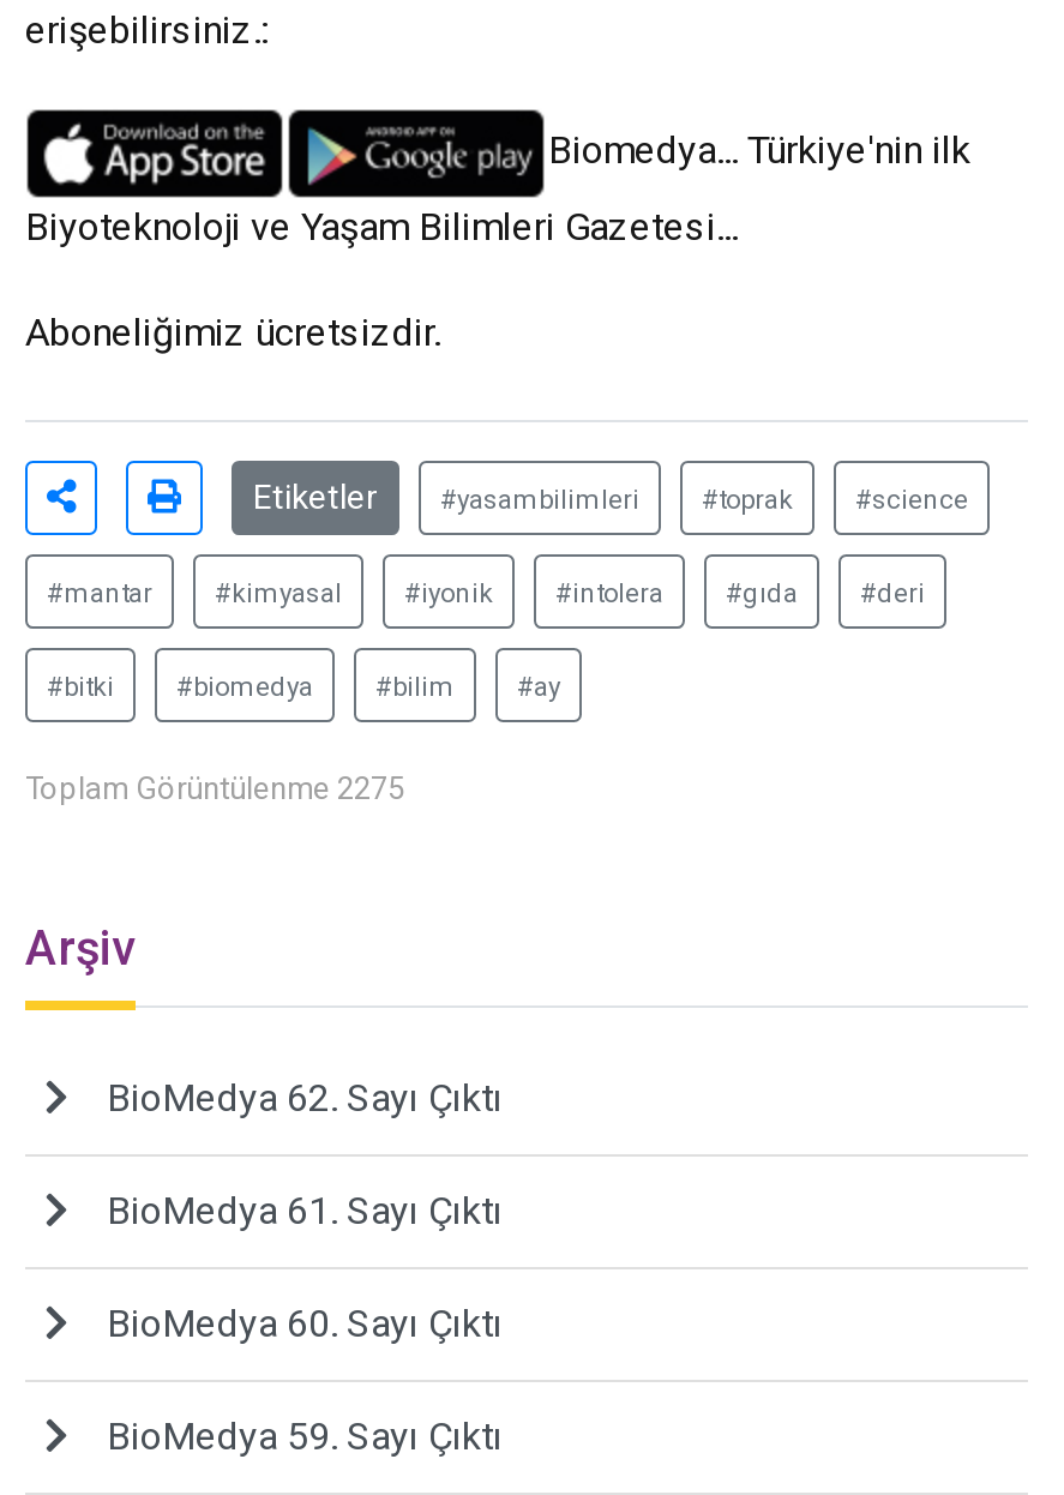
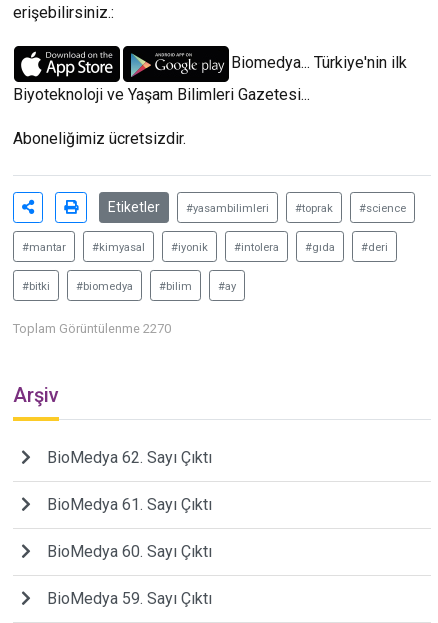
[25,770,404,806] Toplam Görüntülenme 2275 -> [13,321,171,336] Toplam Görüntülenme 2270

